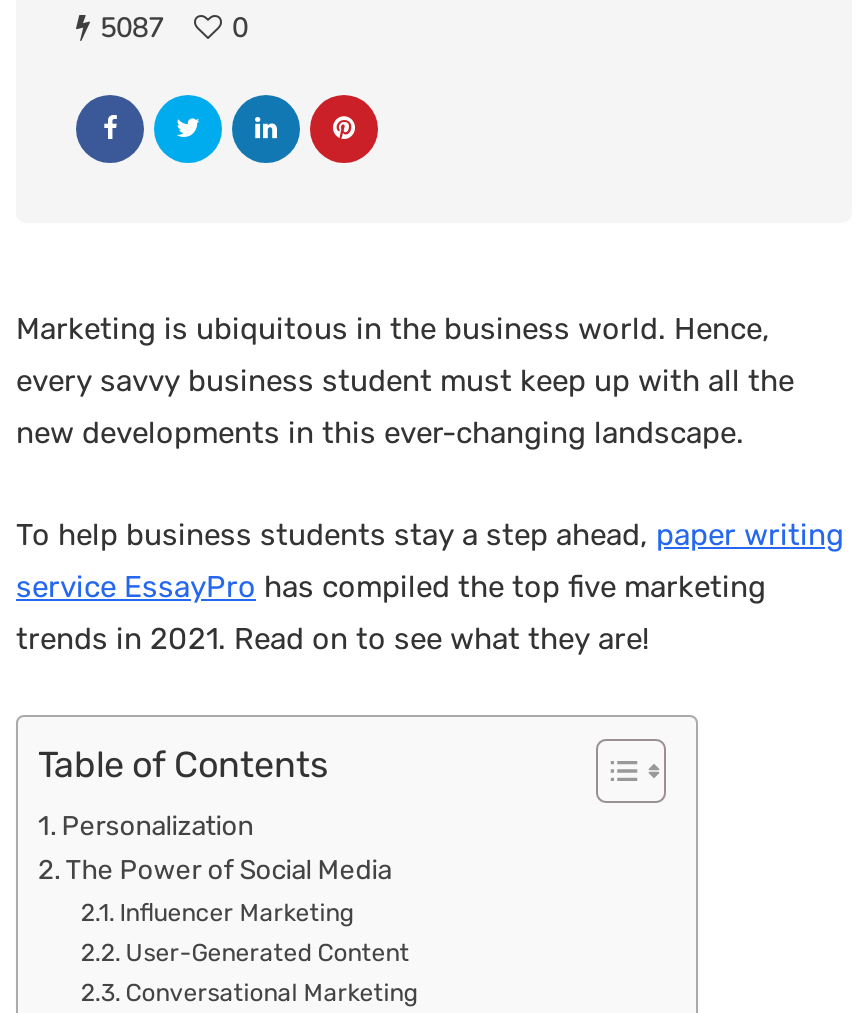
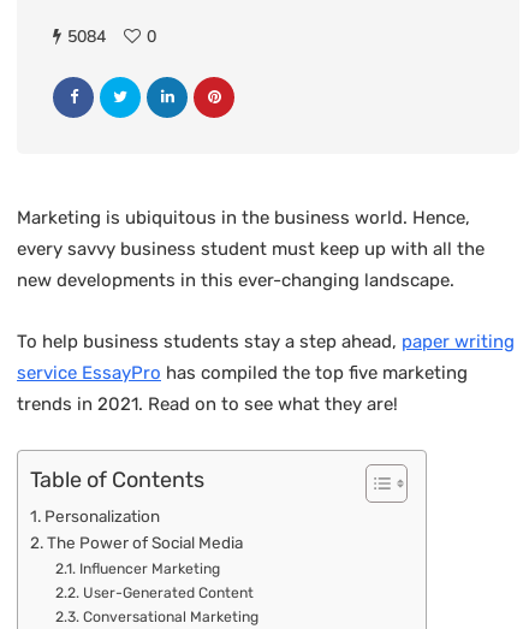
[100,9,248,47] 5087 0 -> [67,25,156,48] 5084 0

